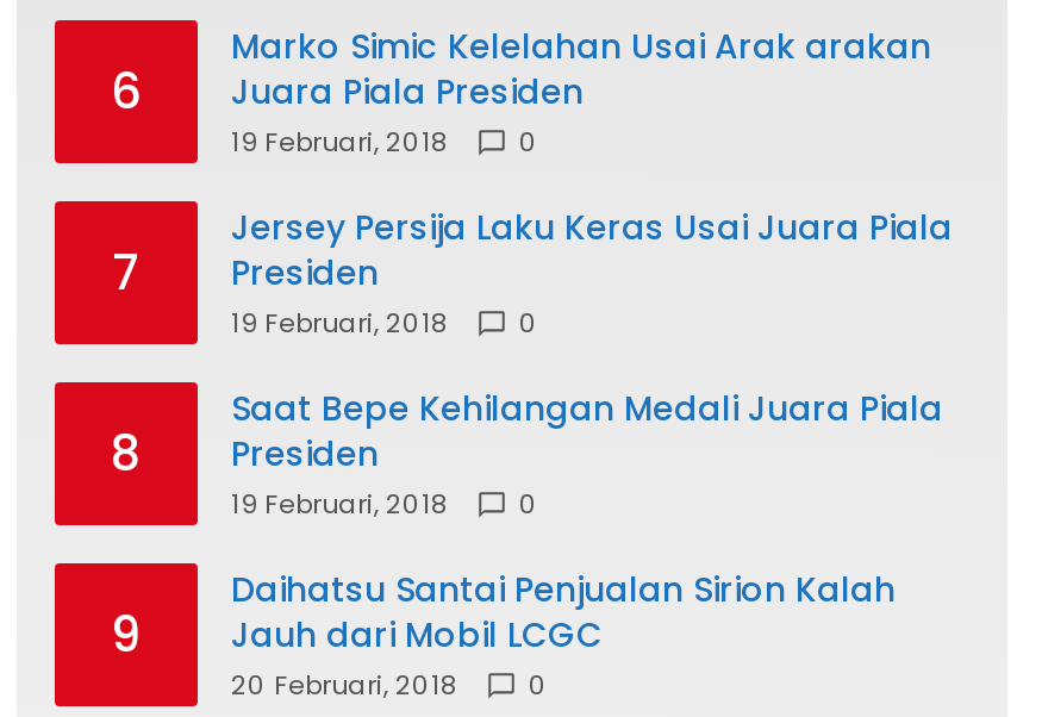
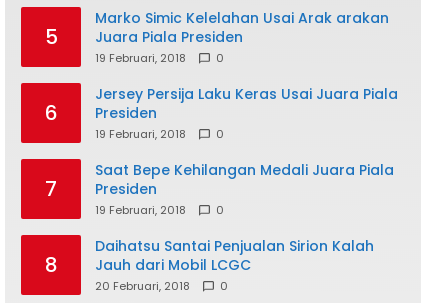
[111,59,584,126] 6 Juara Piala Presiden -> [44,23,243,51] 5 Juara Piala Presiden
[112,240,379,307] 7 Presiden -> [44,99,157,127] 6 Presiden
[111,421,379,488] 8 Presiden -> [45,175,157,203] 7 Presiden
[111,602,603,669] 9 Jauh dari Mobil LCGC -> [44,251,251,279] 8 Jauh dari Mobil LCGC

